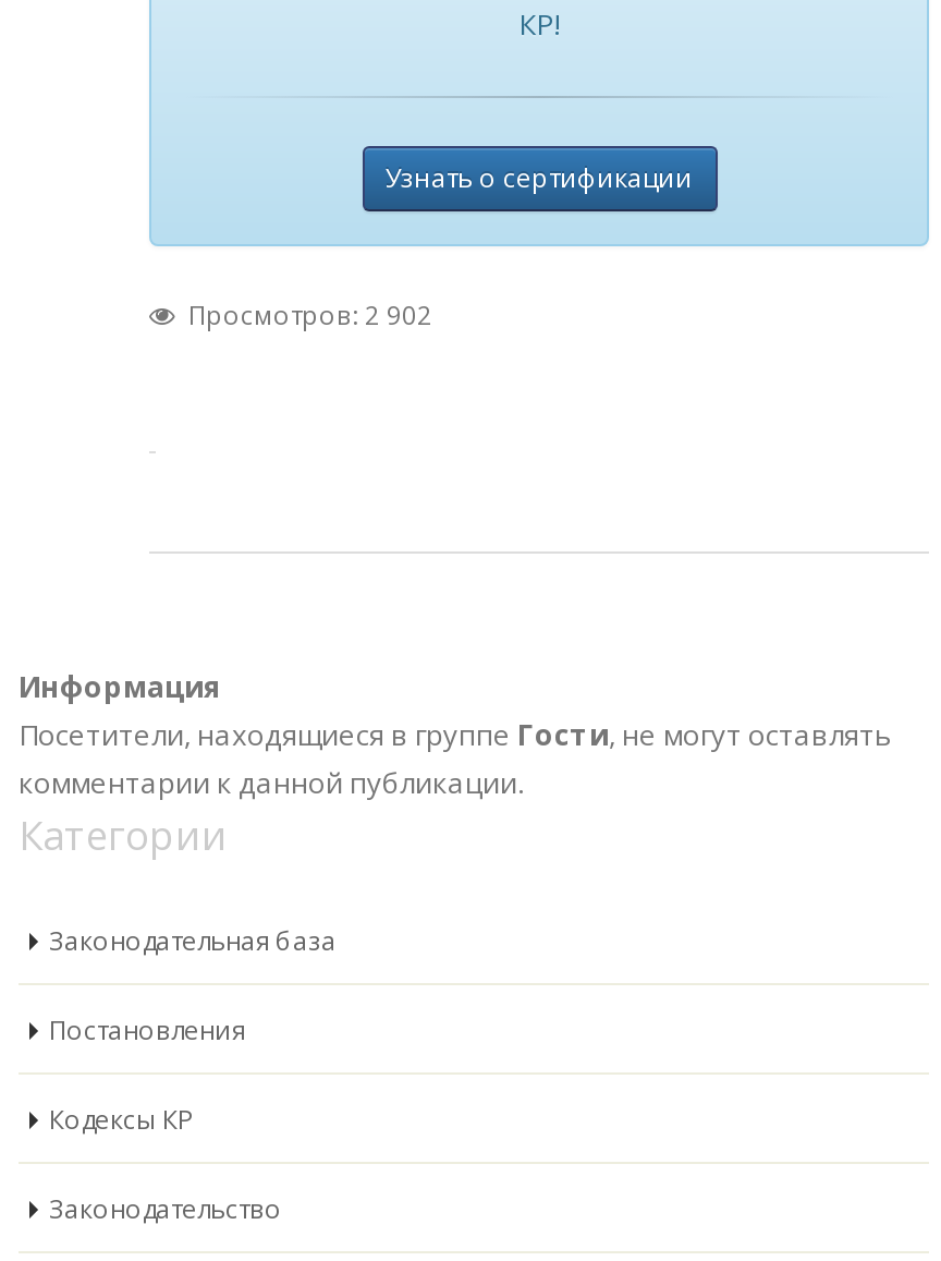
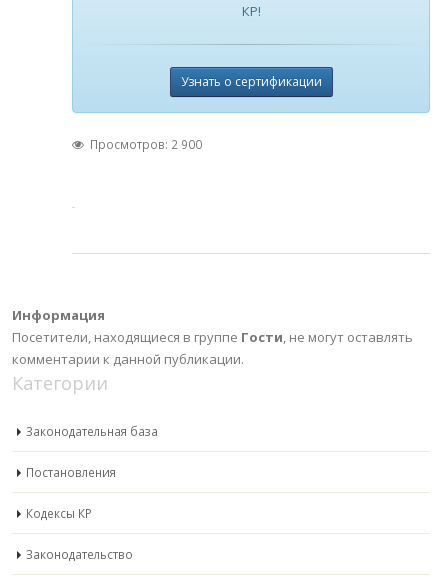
[182,296,432,331] Просмотров: 2 902 -> [87,136,202,152] Просмотров: 2 900

